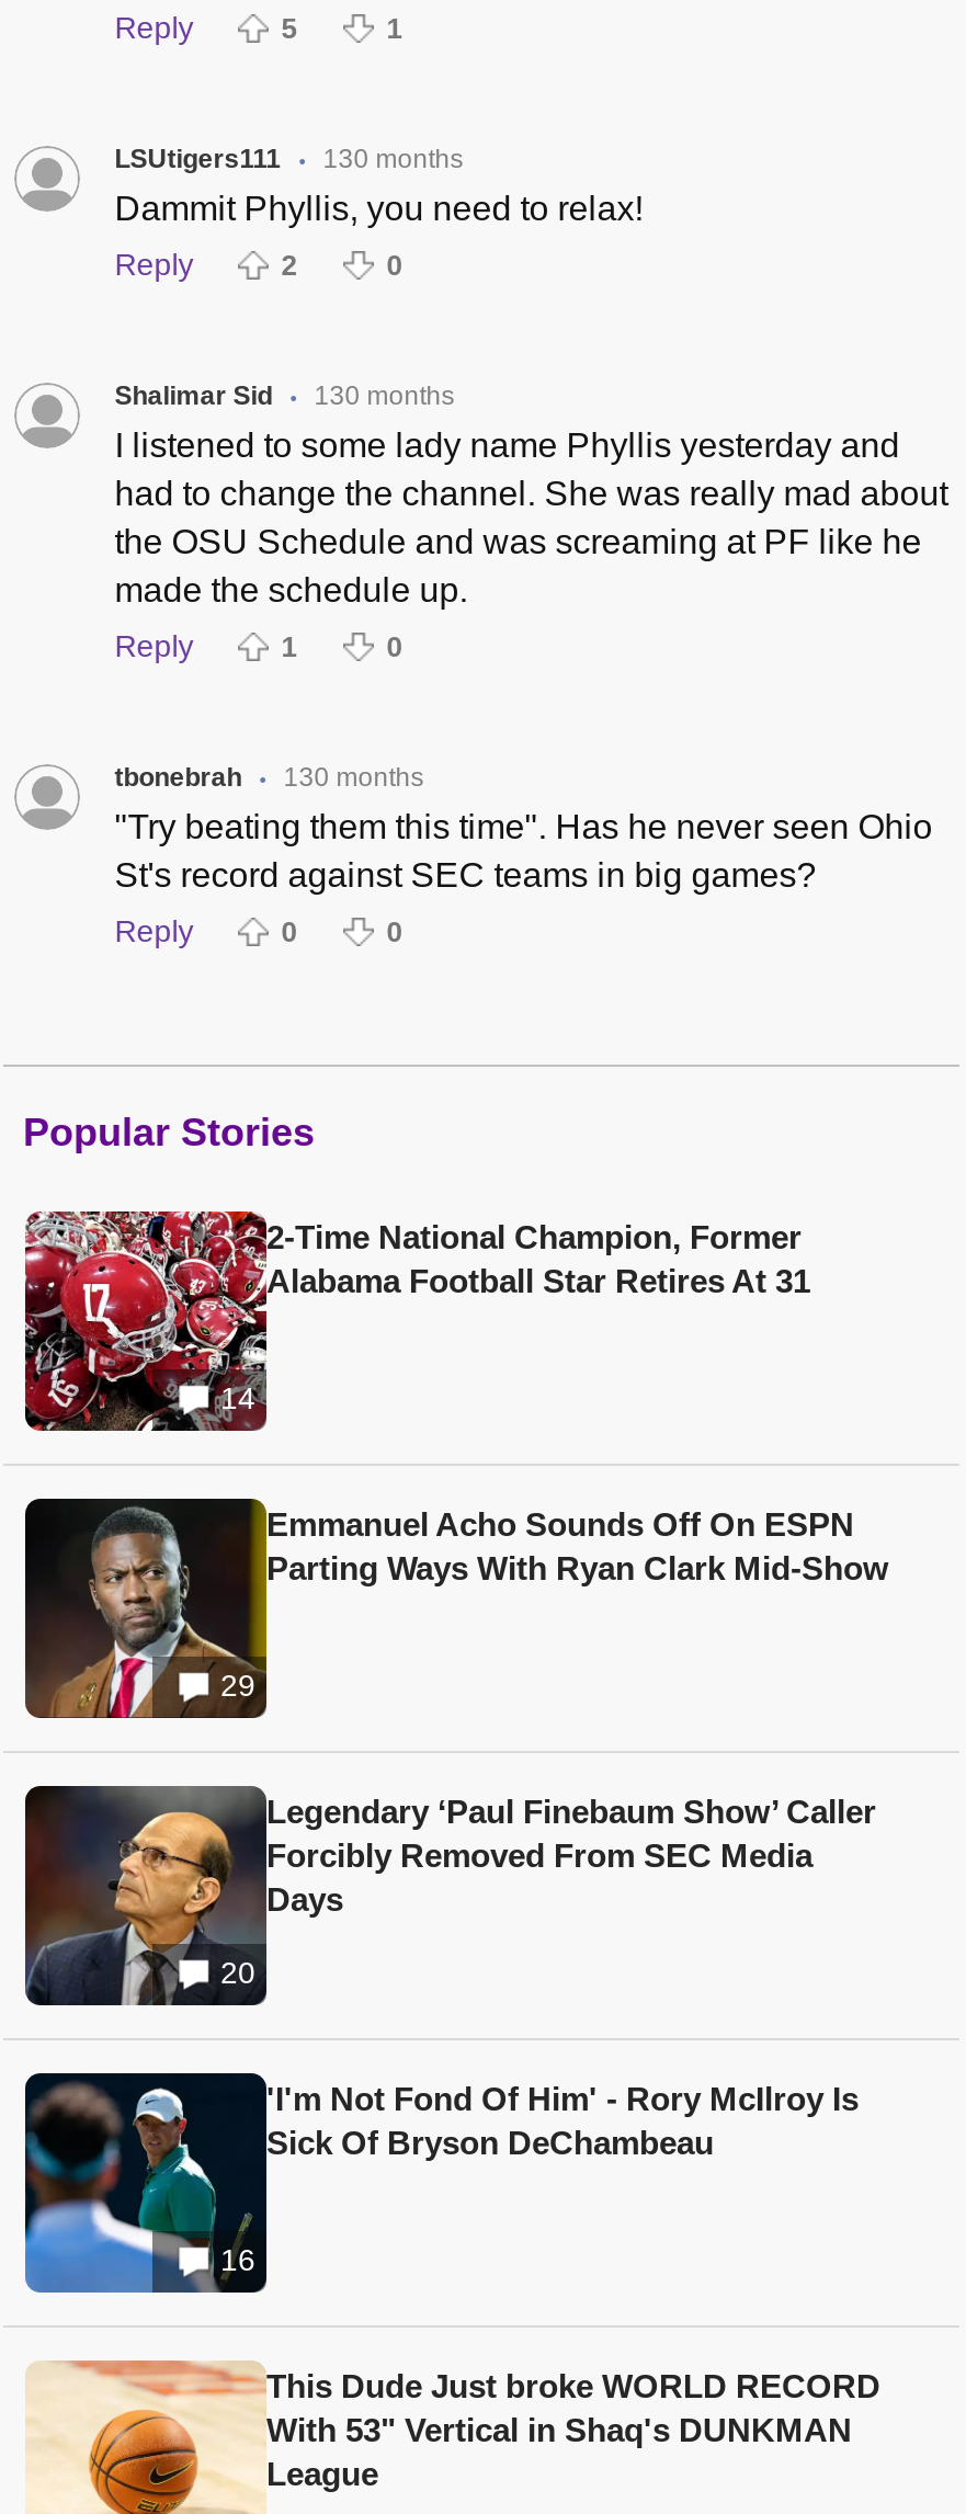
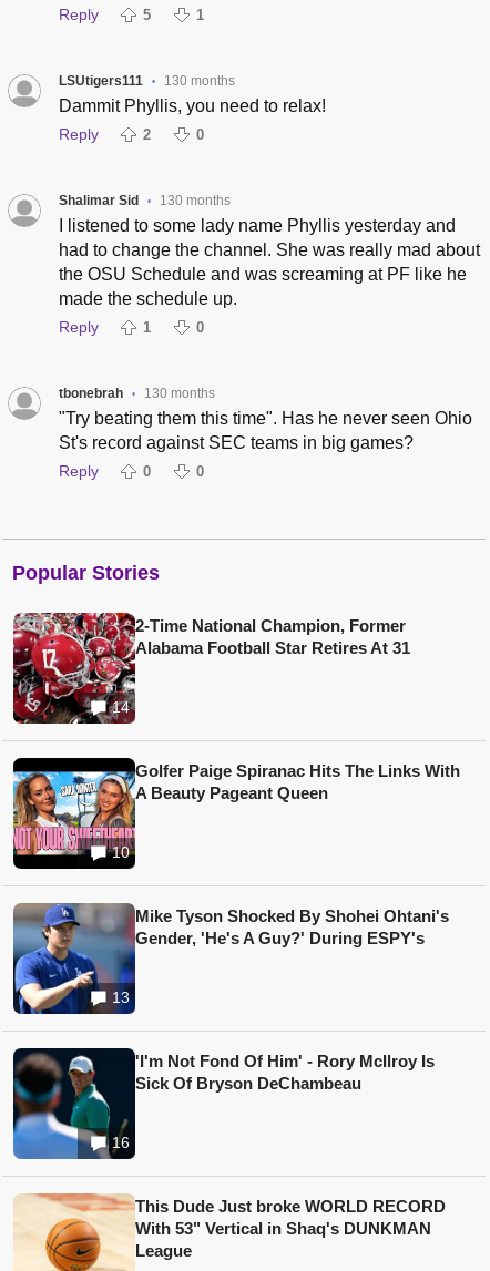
[23,1505,269,1720] [image] | 29 -> [12,760,136,870] [image] | 10
[266,1505,889,1586] Emmanuel Acho Sounds Off On ESPN | Parting Ways With Ryan Clark Mid-Show -> [135,761,460,802] Golfer Paige Spiranac Hits The Links With | A Beauty Pageant Queen
[23,1784,266,2007] [image] | 20 -> [12,903,135,1015] [image] | 13
[266,1792,876,1917] Legendary ‘Paul Finebaum Show’ Caller | Forcibly Removed From SEC Media | Days -> [135,906,449,947] Mike Tyson Shocked By Shohei Ohtani's | Gender, 'He's A Guy?' During ESPY's

